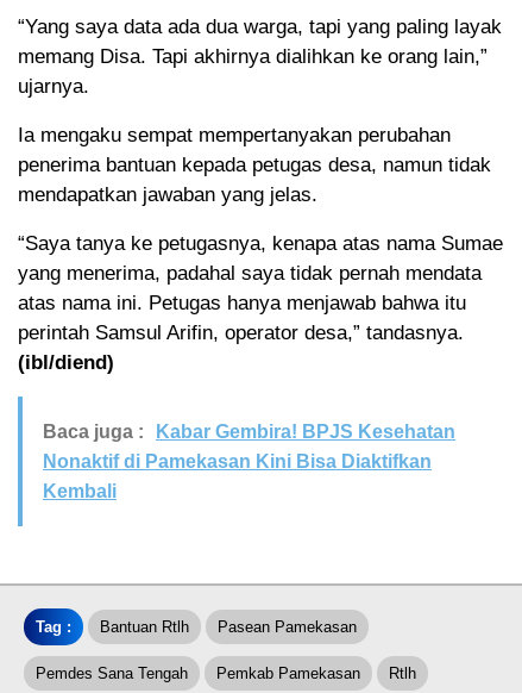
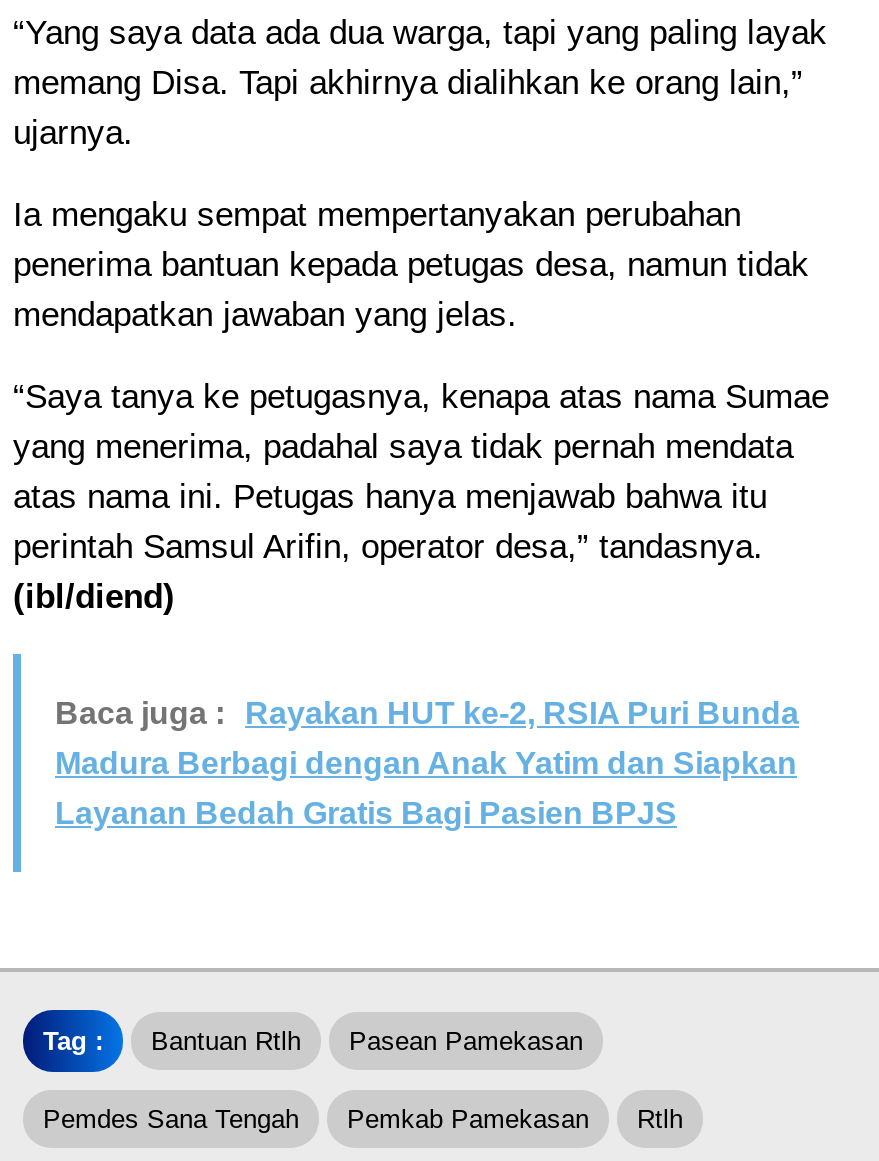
[43,422,455,442] Baca juga : Kabar Gembira! BPJS Kesehatan -> [55,696,799,730] Baca juga : Rayakan HUT ke-2, RSIA Puri Bunda
[43,451,432,472] Nonaktif di Pamekasan Kini Bisa Diaktifkan -> [55,746,797,780] Madura Berbagi dengan Anak Yatim dan Siapkan
[43,481,117,501] Kembali -> [55,796,677,830] Layanan Bedah Gratis Bagi Pasien BPJS

